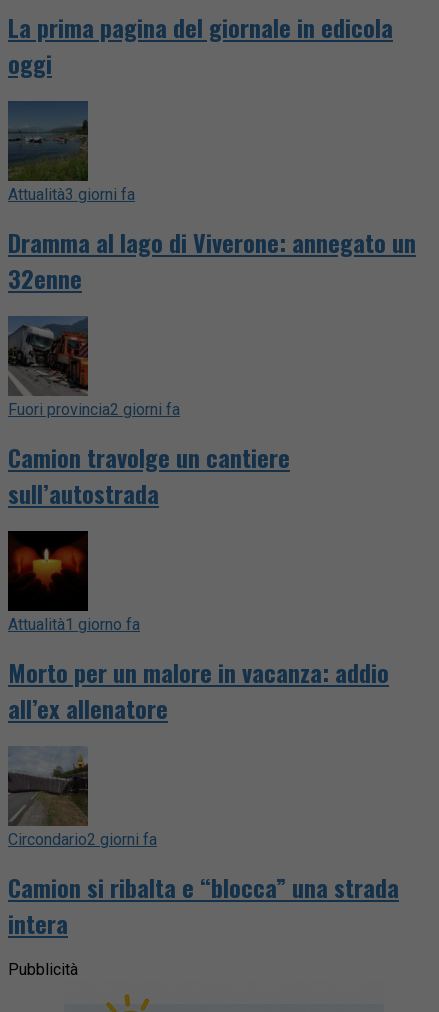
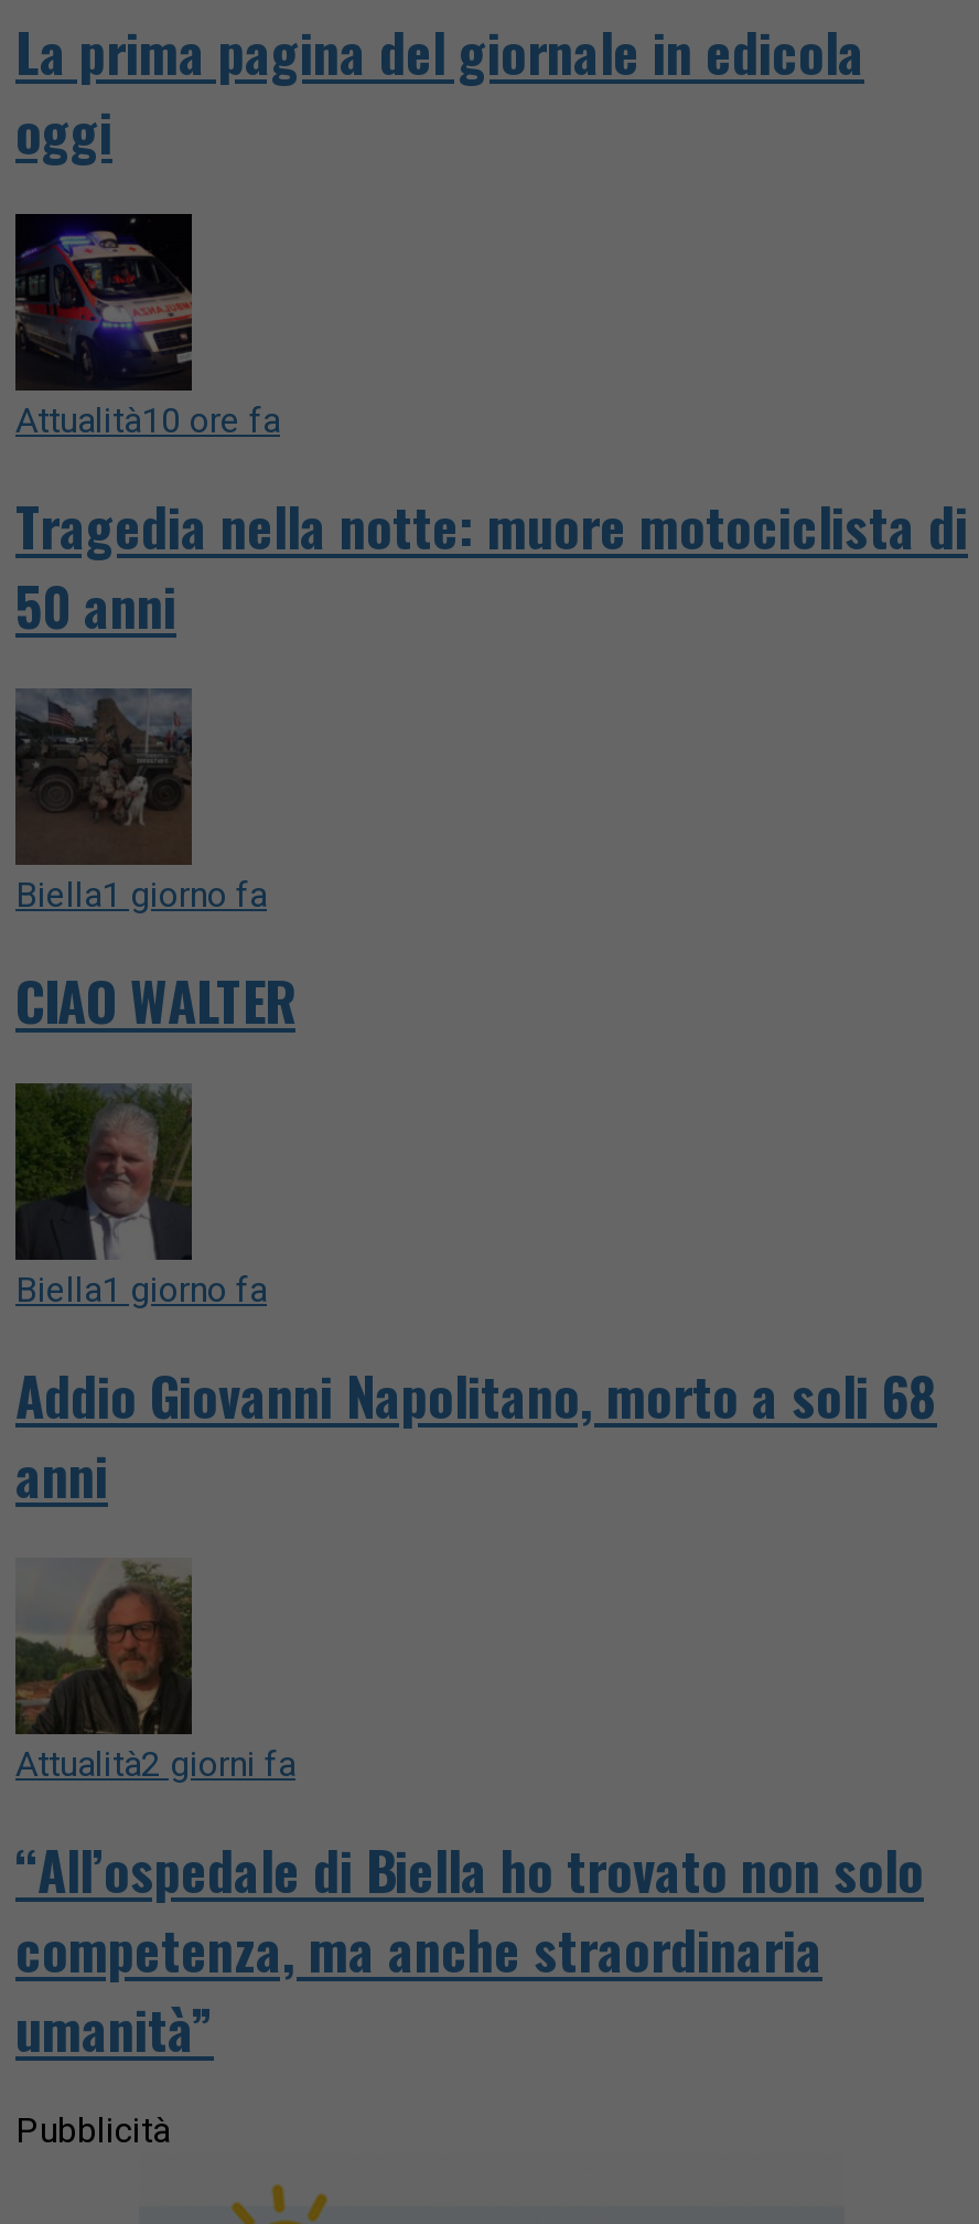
[7,100,135,204] [image] | Attualità3 giorni fa -> [13,212,280,442] [image] | Attualità10 ore fa
[8,224,416,296] Dramma al lago di Viverone: annegato un | 32enne -> [15,486,968,644] Tragedia nella notte: muore motociclista di | 50 anni
[8,316,180,419] [image] | Fuori provincia2 giorni fa -> [13,688,267,916] [image] | Biella1 giorno fa
[8,439,290,511] Camion travolge un cantiere | sull’autostrada -> [15,960,295,1039] CIAO WALTER
[8,518,89,571] [image] -> [13,1134,194,1251] [image]
[8,615,140,634] Attualità1 giorno fa -> [15,1268,267,1310] Biella1 giorno fa
[8,654,389,726] Morto per un malore in vacanza: addio | all’ex allenatore -> [15,1354,937,1513] Addio Giovanni Napolitano, morto a soli 68 | anni
[8,733,88,786] [image] -> [13,1608,194,1725] [image]
[8,830,157,849] Circondario2 giorni fa -> [15,1742,295,1784] Attualità2 giorni fa
[8,868,399,940] Camion si ribalta e “blocca” una strada | intera -> [15,1828,924,2066] “All’ospedale di Biella ho trovato non solo | competenza, ma anche straordinaria | umanità”

